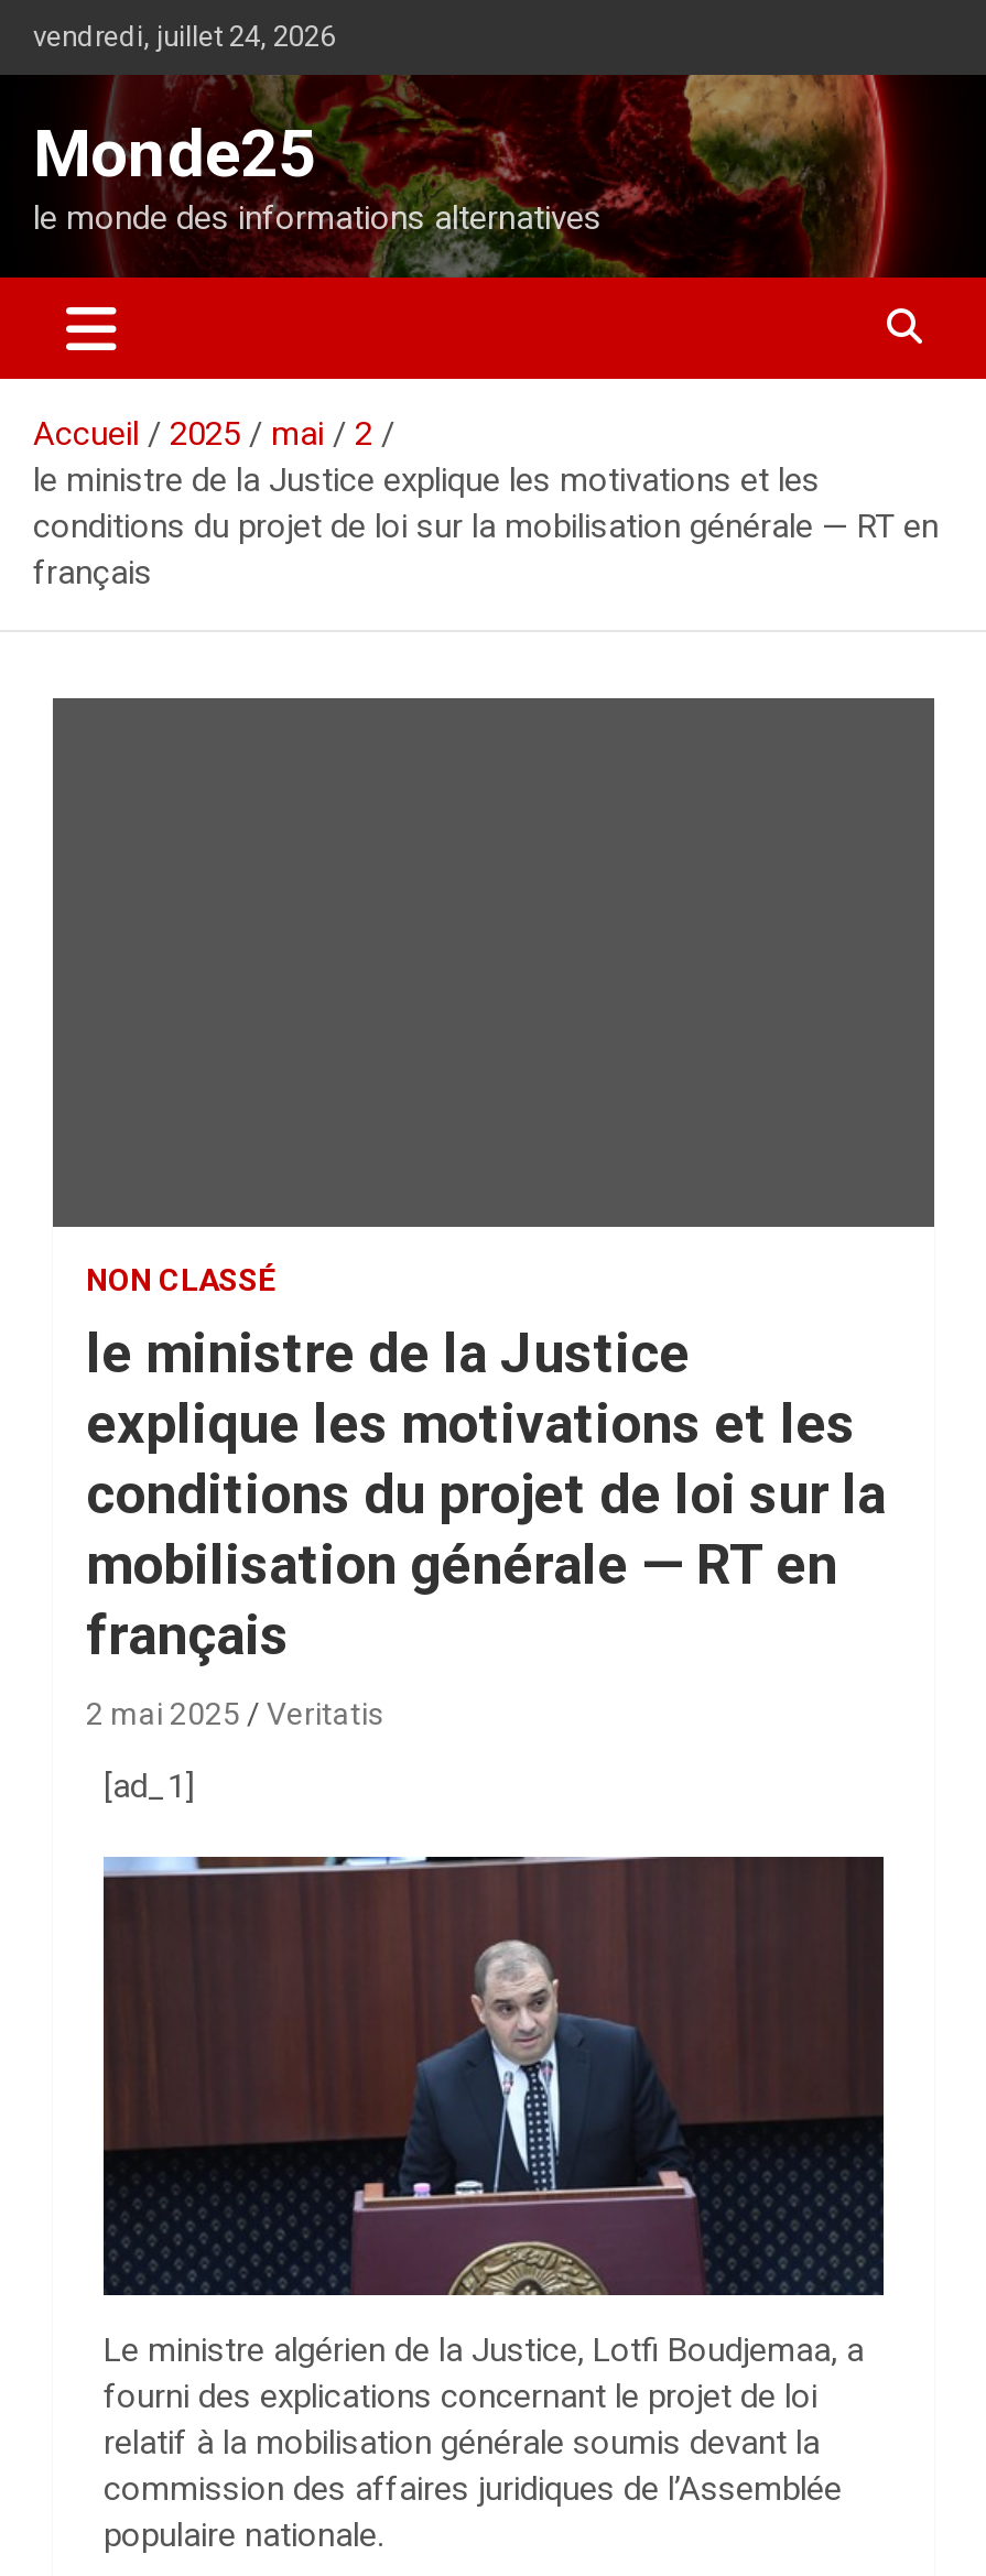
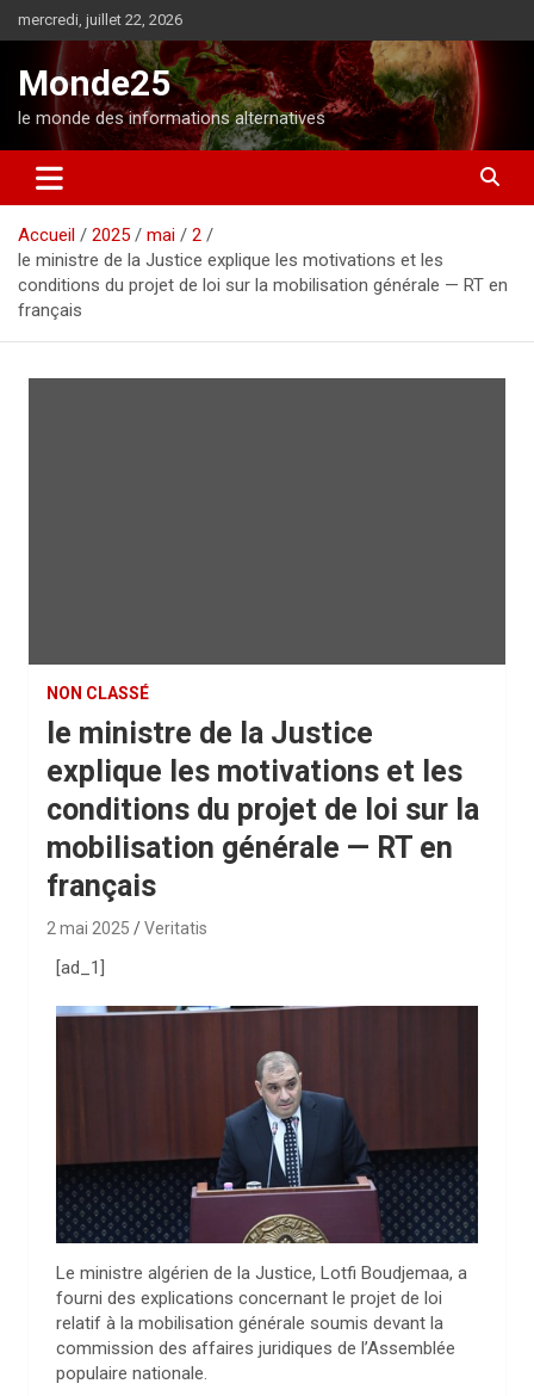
[33,20,335,53] vendredi, juillet 24, 2026 -> [18,11,182,29] mercredi, juillet 22, 2026

